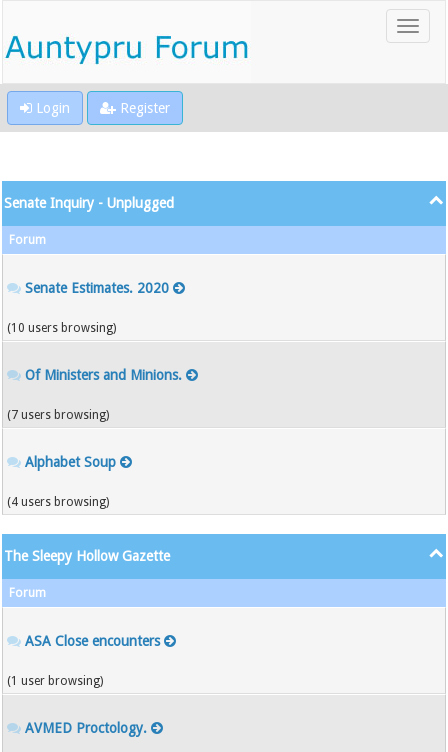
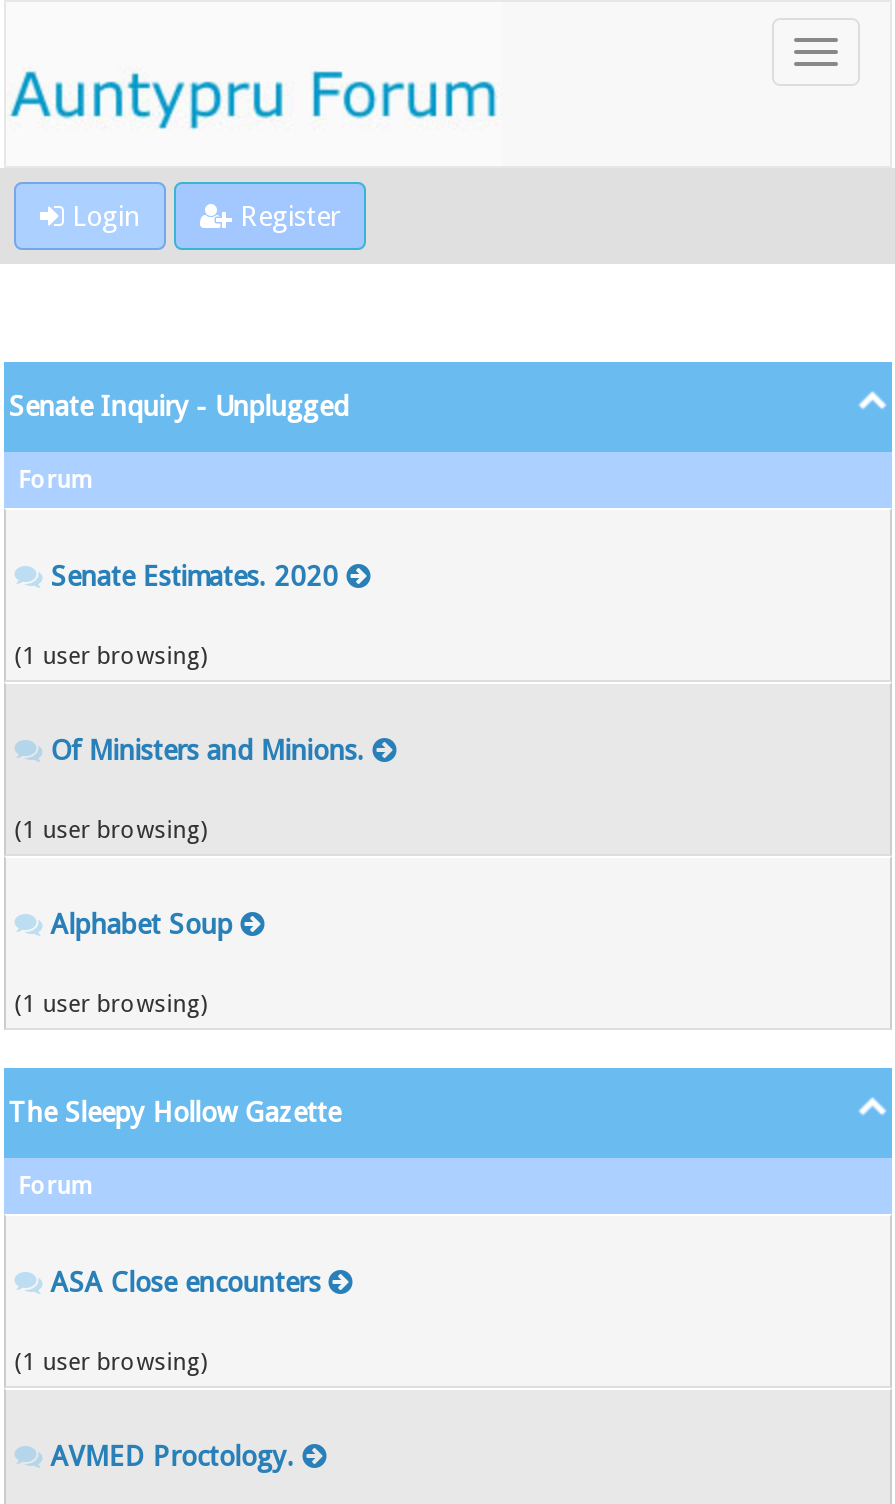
[7,321,116,335] (10 users browsing) -> [14,642,206,670] (1 user browsing)
[7,408,109,422] (7 users browsing) -> [14,816,206,844] (1 user browsing)
[7,495,109,509] (4 users browsing) -> [14,990,206,1018] (1 user browsing)

